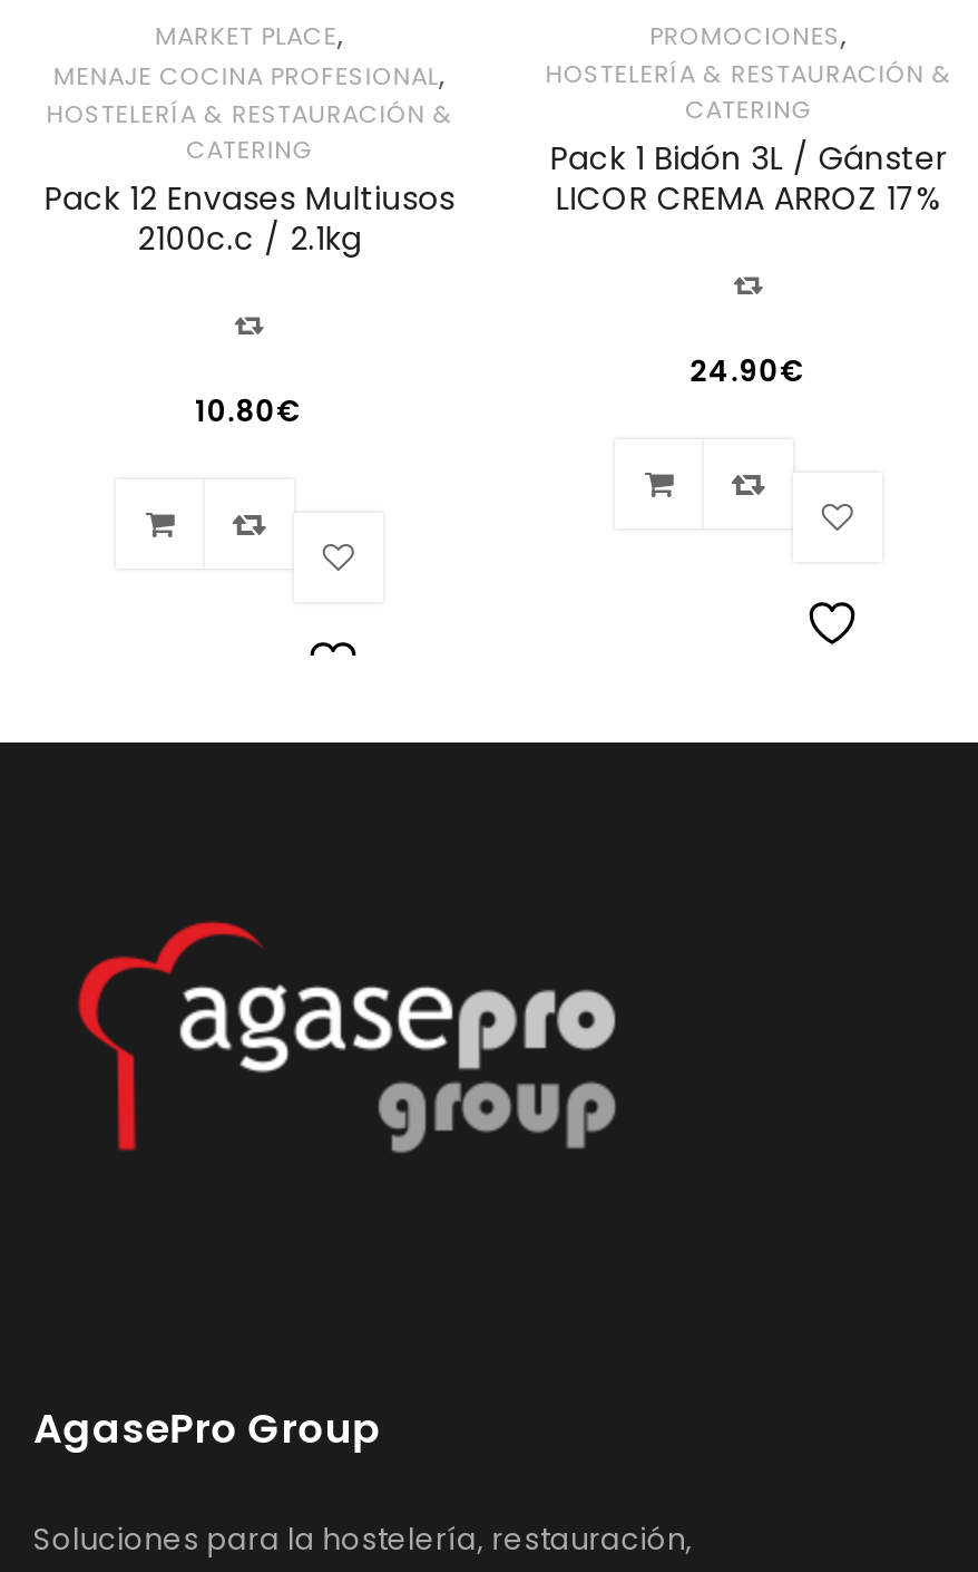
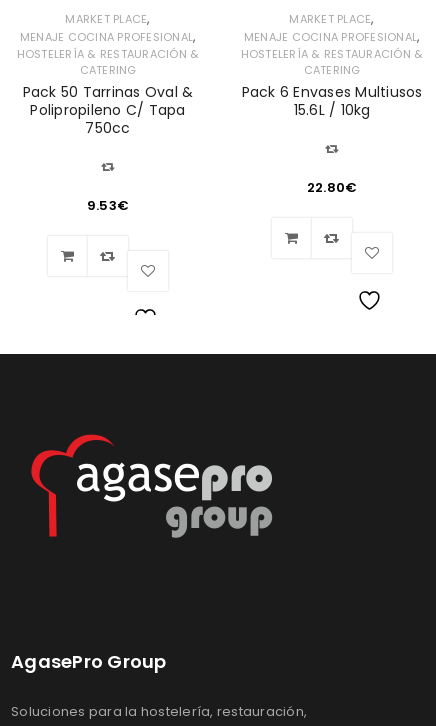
[649,13,848,55] PROMOCIONES, -> [244,9,420,46] MARKET PLACE, | MENAJE COCINA PROFESIONAL,
[550,135,947,220] Pack 1 Bidón 3L / Gánster | LICOR CREMA ARROZ 17% -> [241,82,422,120] Pack 6 Envases Multiusos | 15.6L / 10kg
[44,175,455,260] Pack 12 Envases Multiusos | 2100c.c / 2.1kg -> [23,82,193,138] Pack 50 Tarrinas Oval & | Polipropileno C/ Tapa | 750cc
[690,349,807,392] 24.90€ -> [307,178,357,197] 22.80€
[196,390,303,432] 10.80€ -> [87,196,129,215] 9.53€

